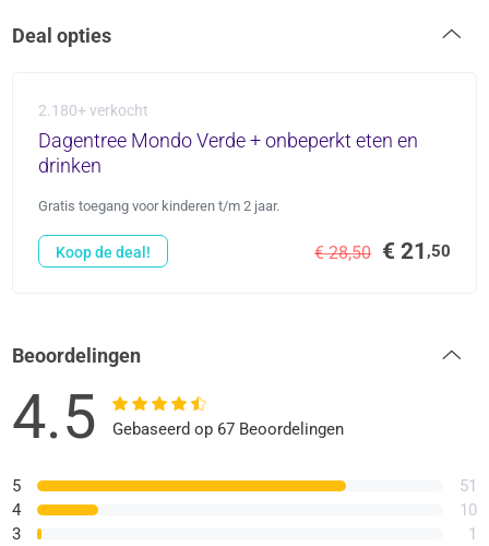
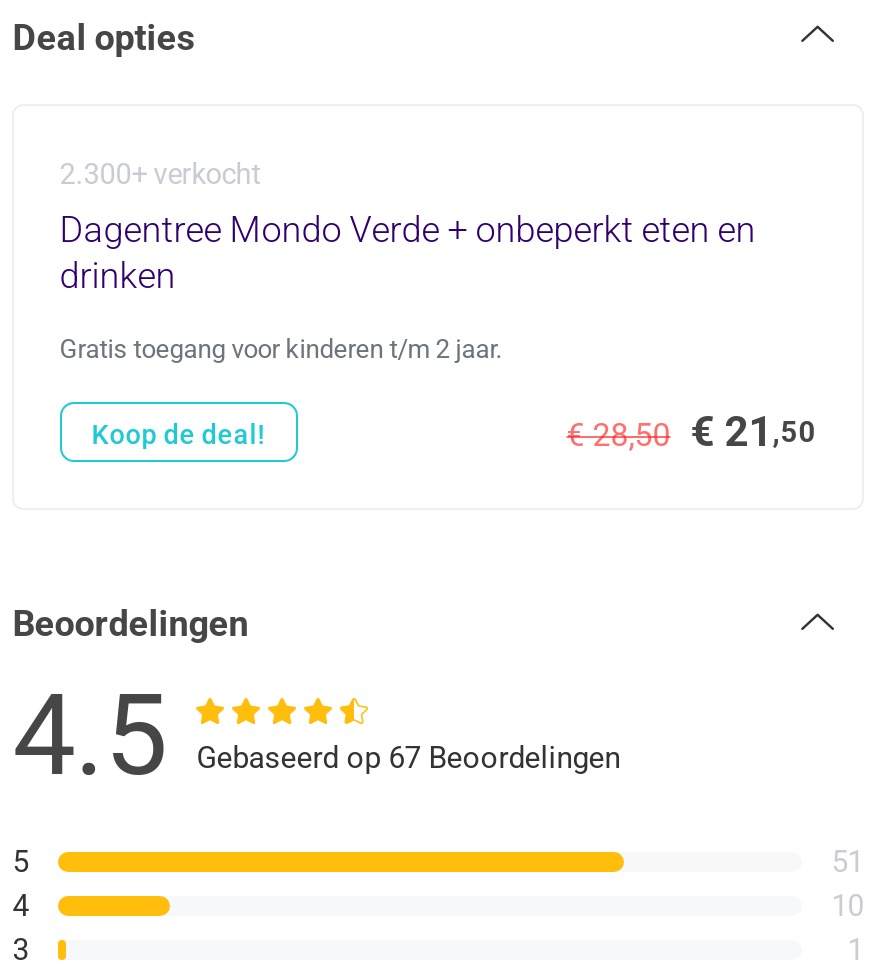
[38,101,148,119] 2.180+ verkocht -> [60,158,262,190] 2.300+ verkocht

